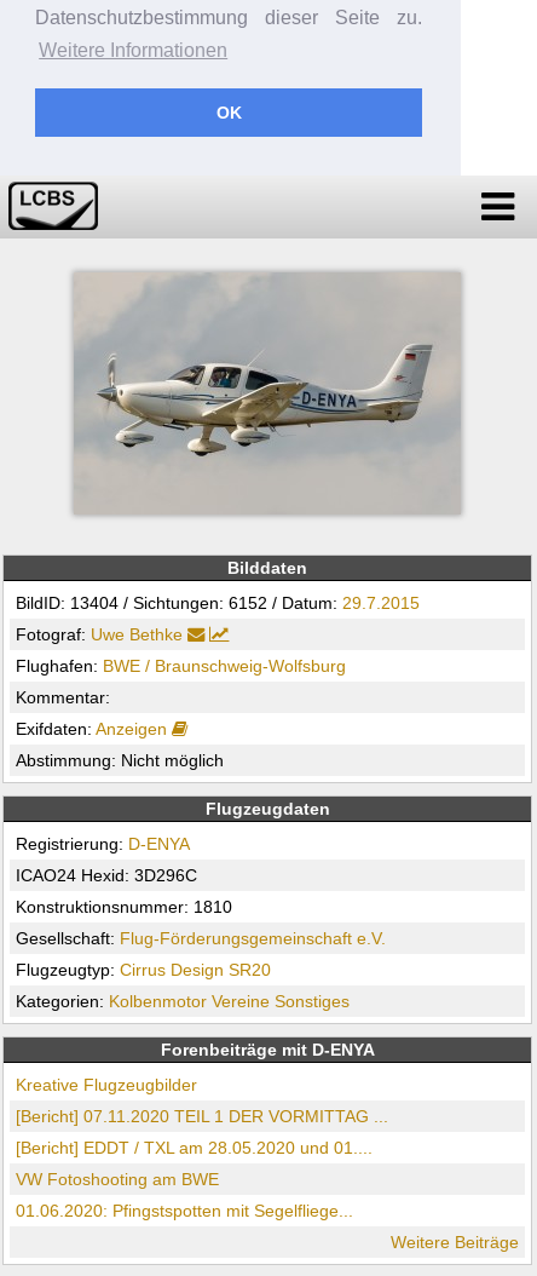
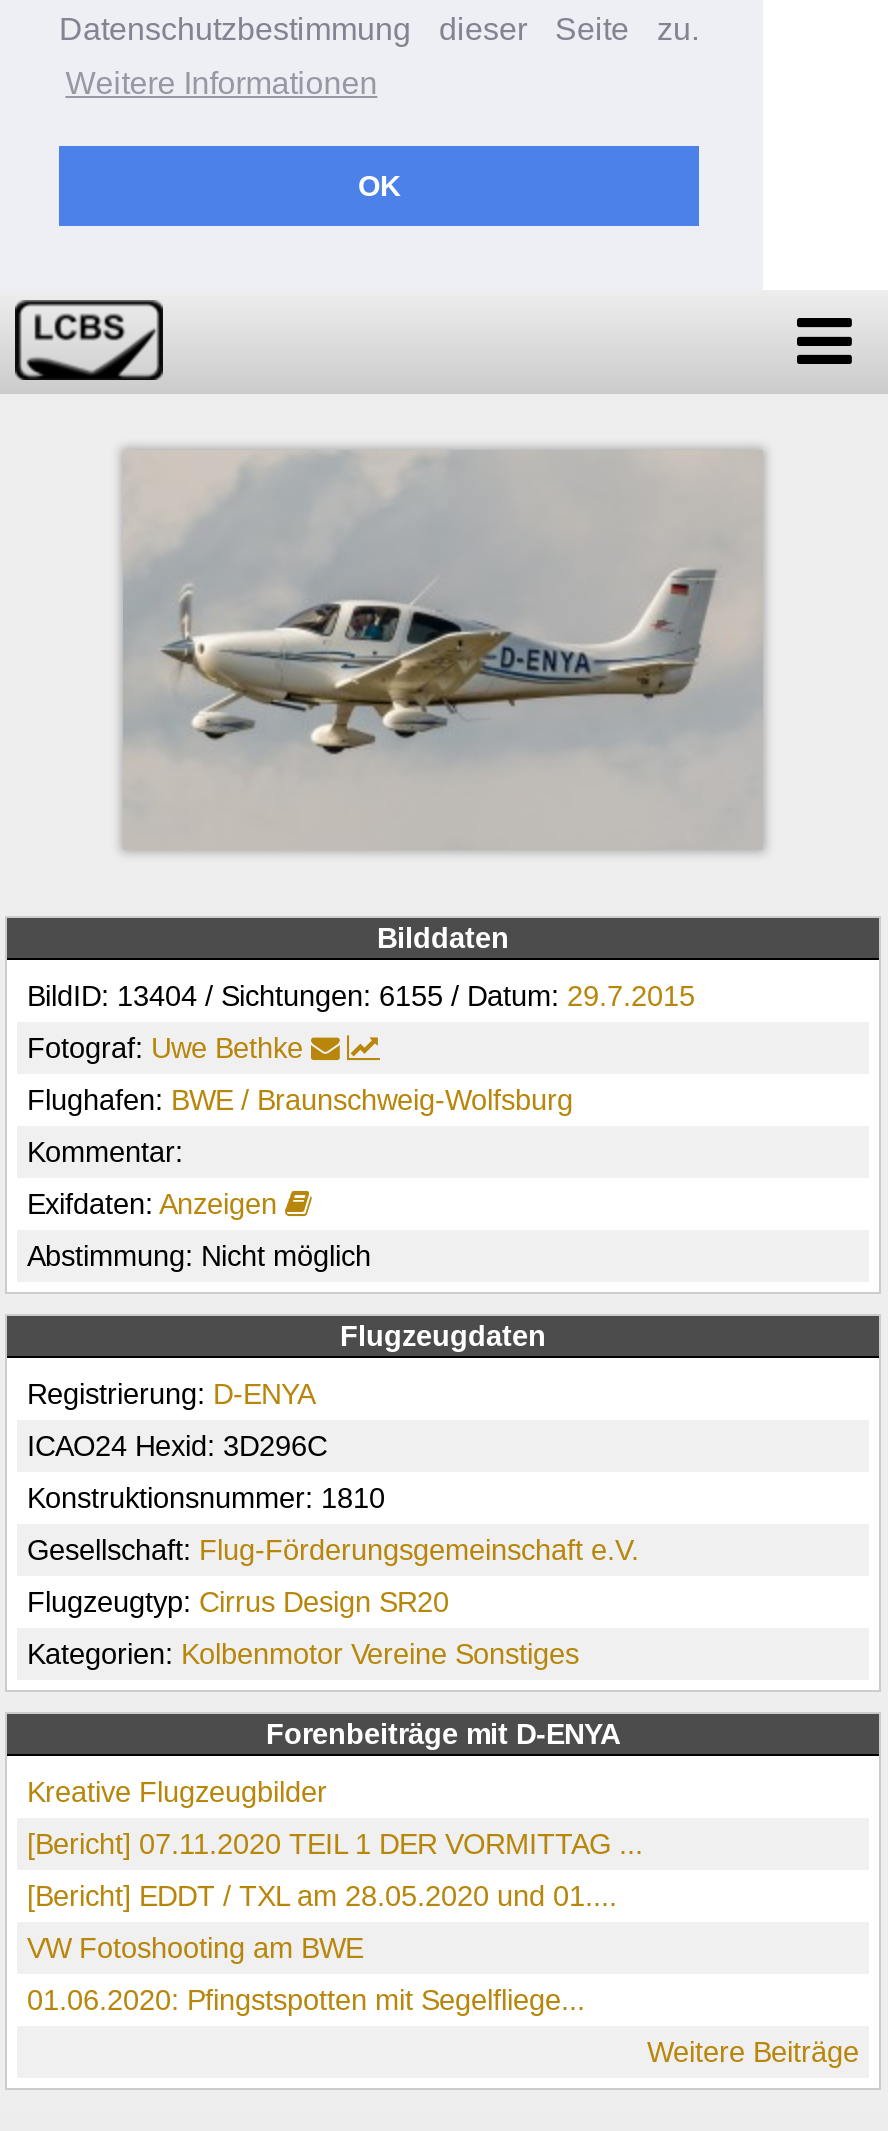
[16,593,420,612] BildID: 13404 / Sichtungen: 6152 / Datum: 29.7.2015 -> [27,980,695,1012] BildID: 13404 / Sichtungen: 6155 / Datum: 29.7.2015

